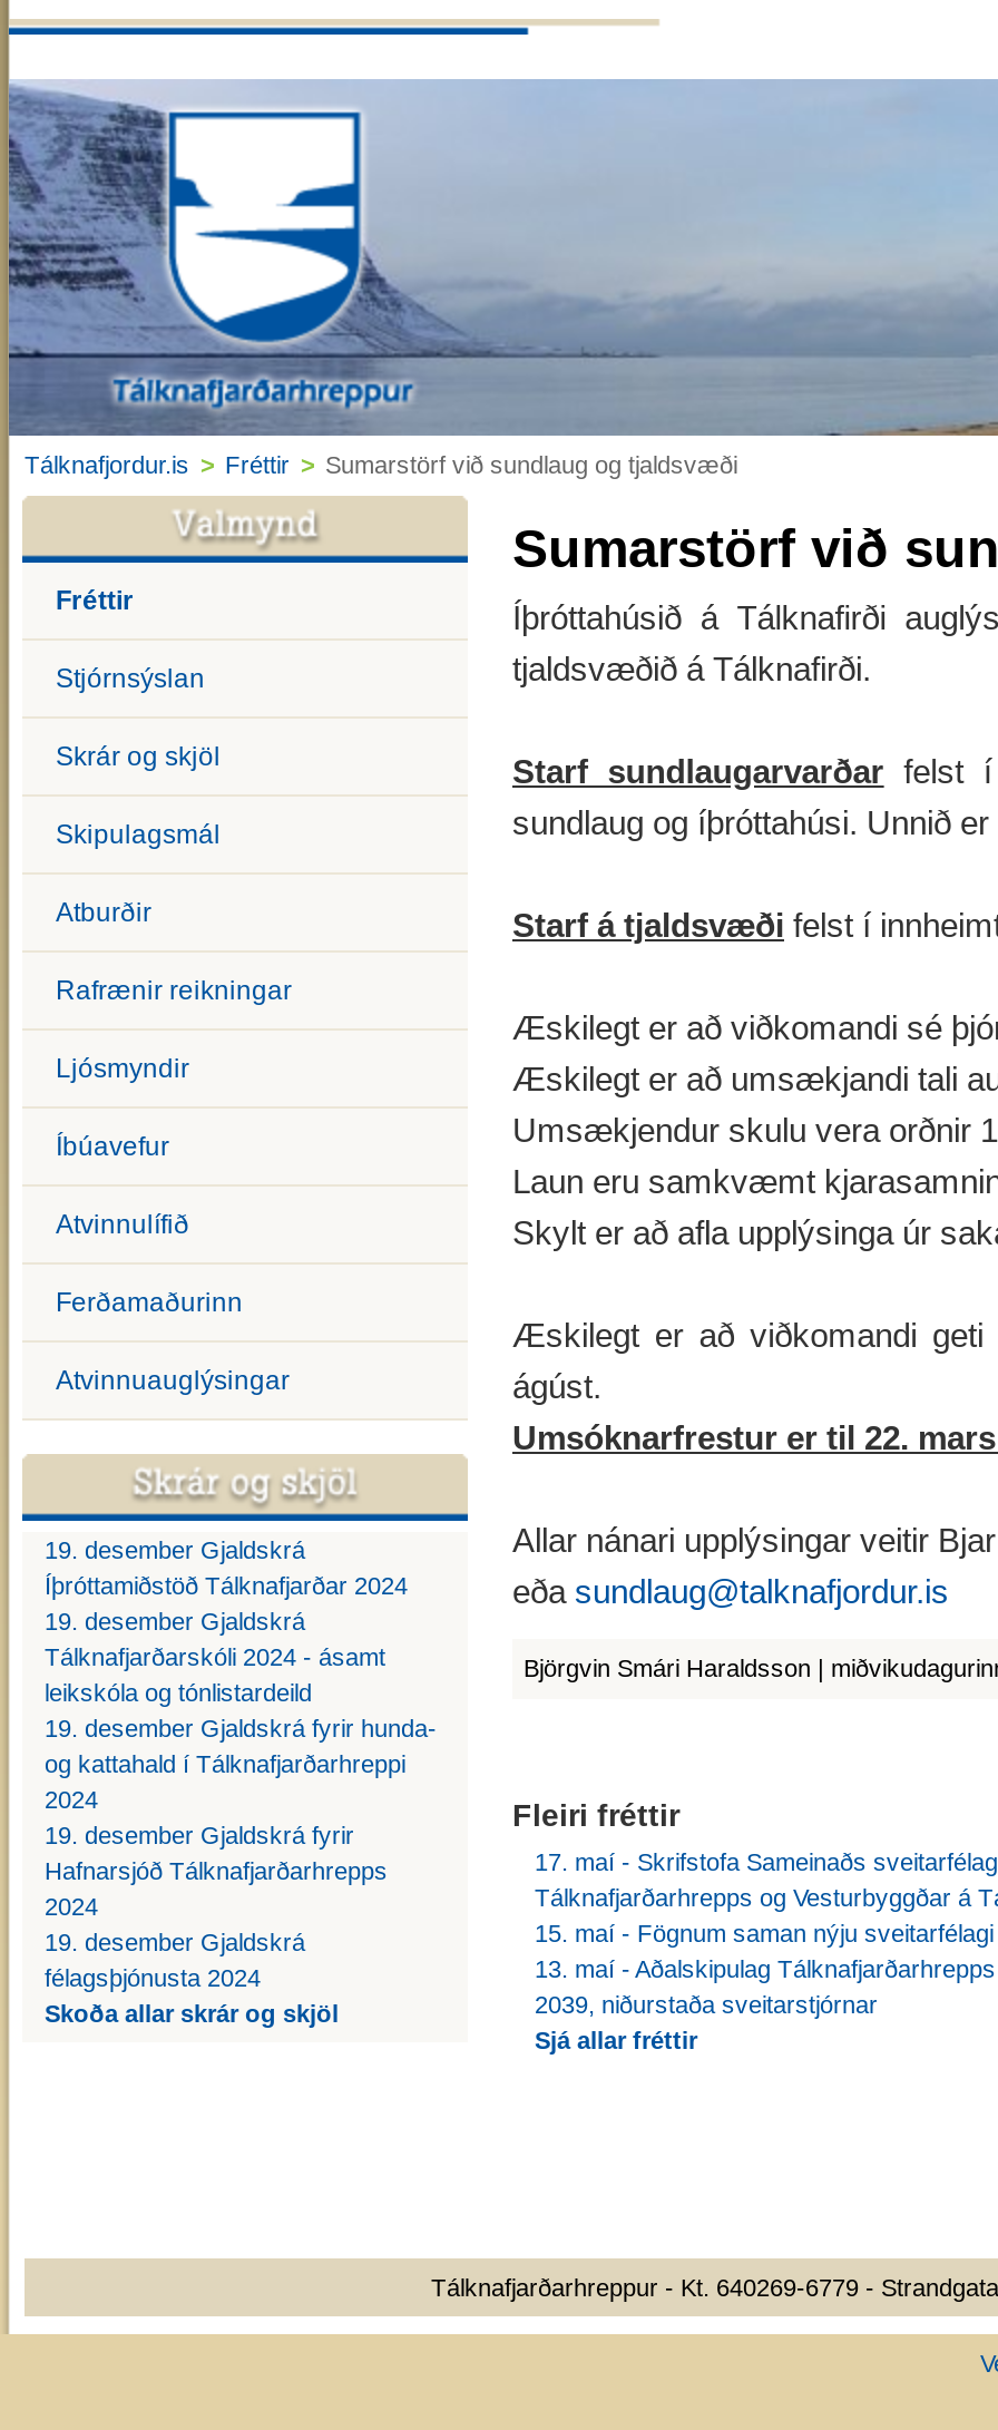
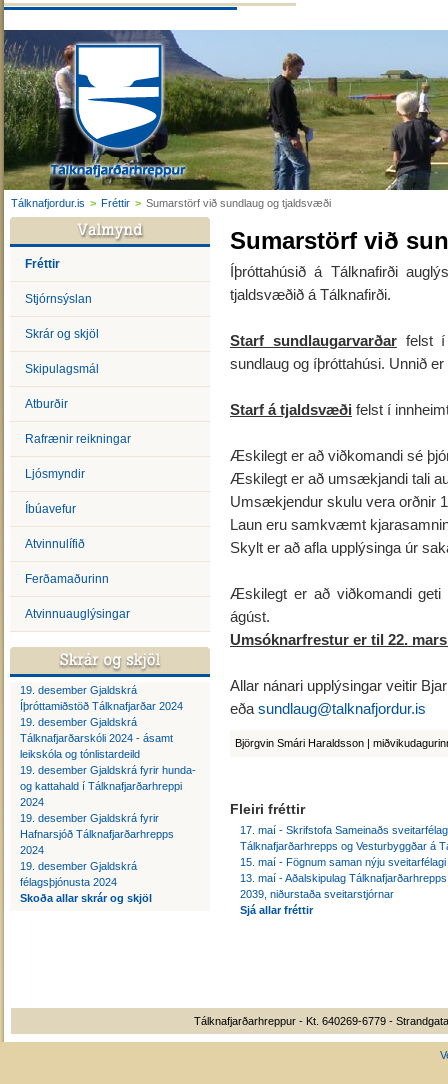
[7,79,991,438] [image] -> [3,29,445,191] [image]

